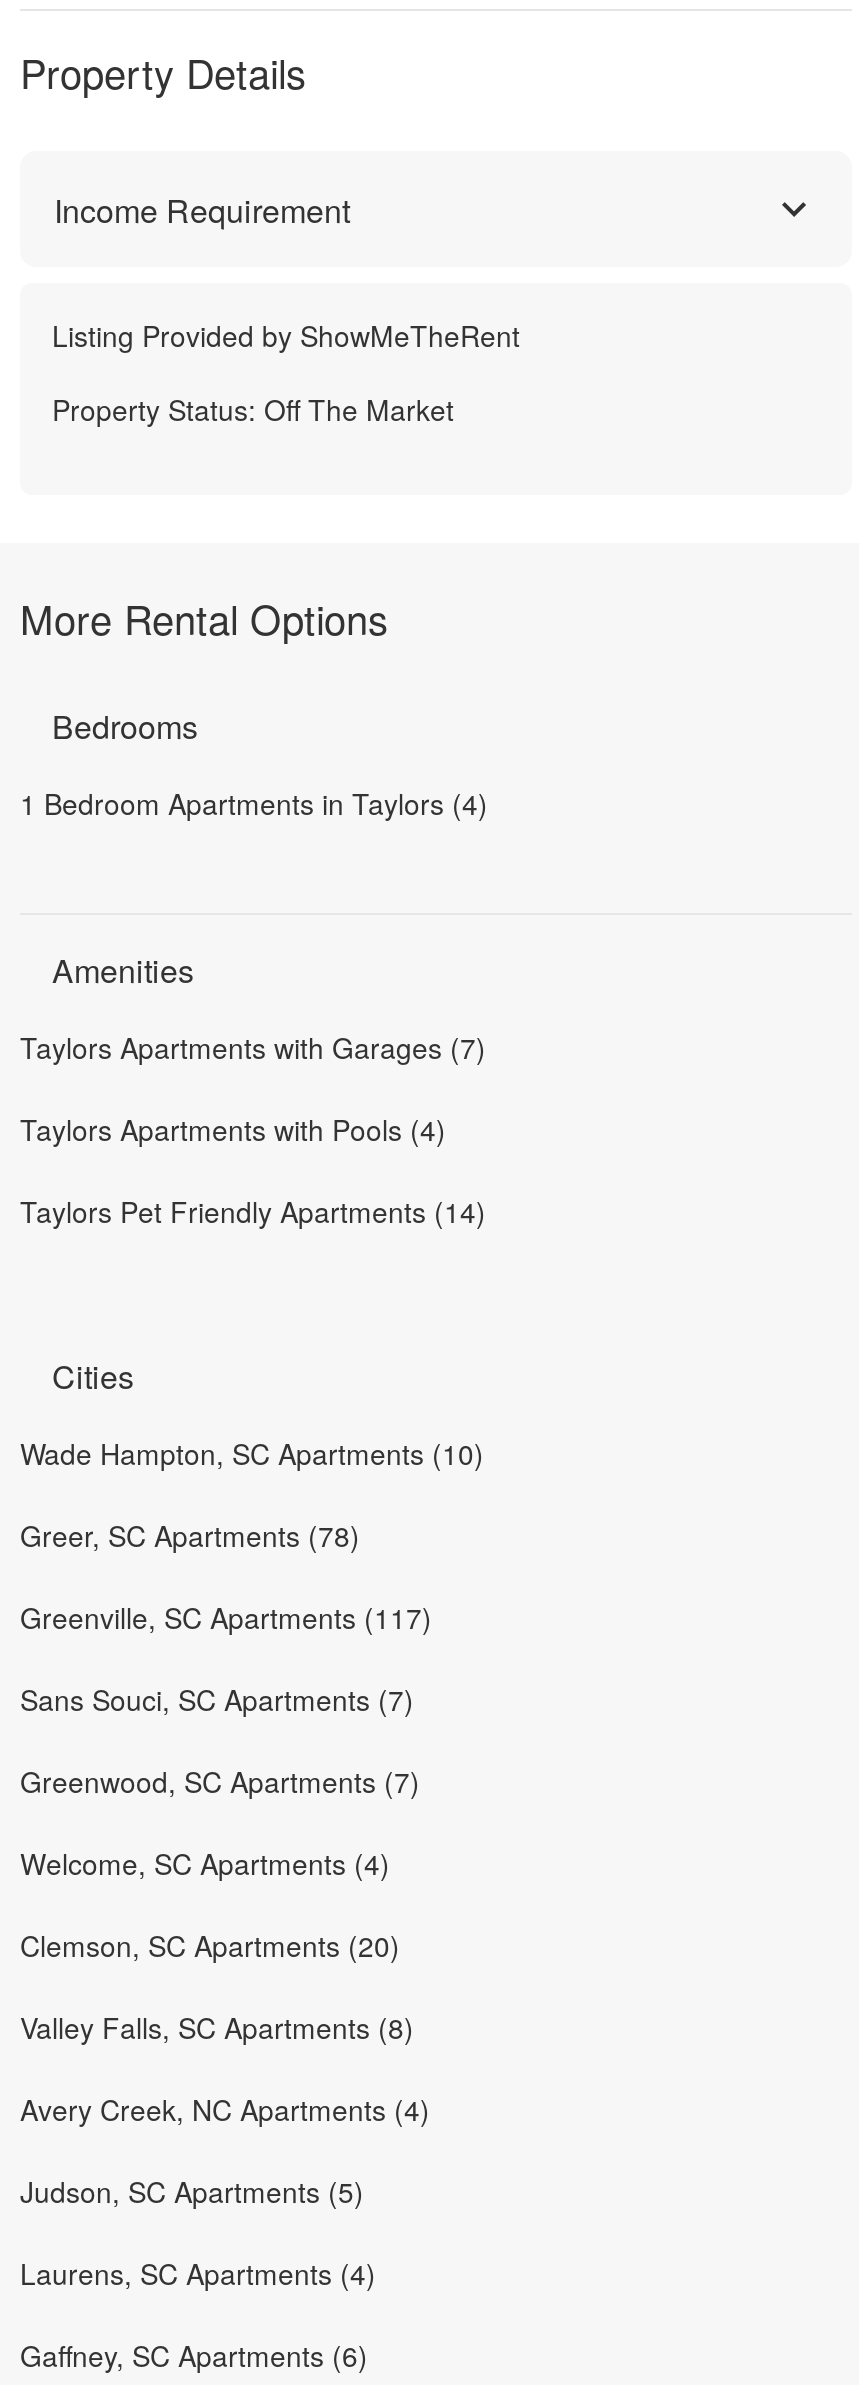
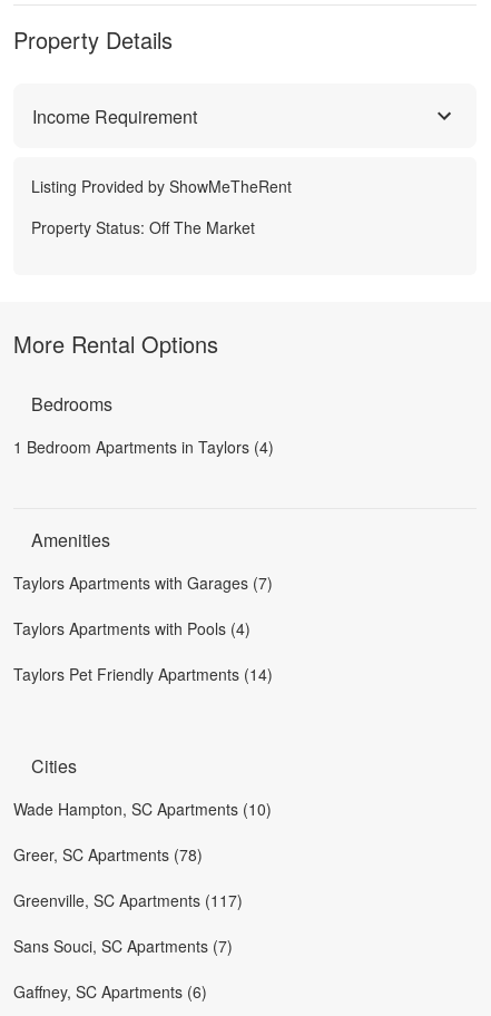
[20,1761,430,2293] Greenwood, SC Apartments (7) | Welcome, SC Apartments (4) | Clemson, SC Apartments (20) | Valley Falls, SC Apartments (8) | Avery Creek, NC Apartments (4) | Judson, SC Apartments (5) | Laurens, SC Apartments (4) -> none

